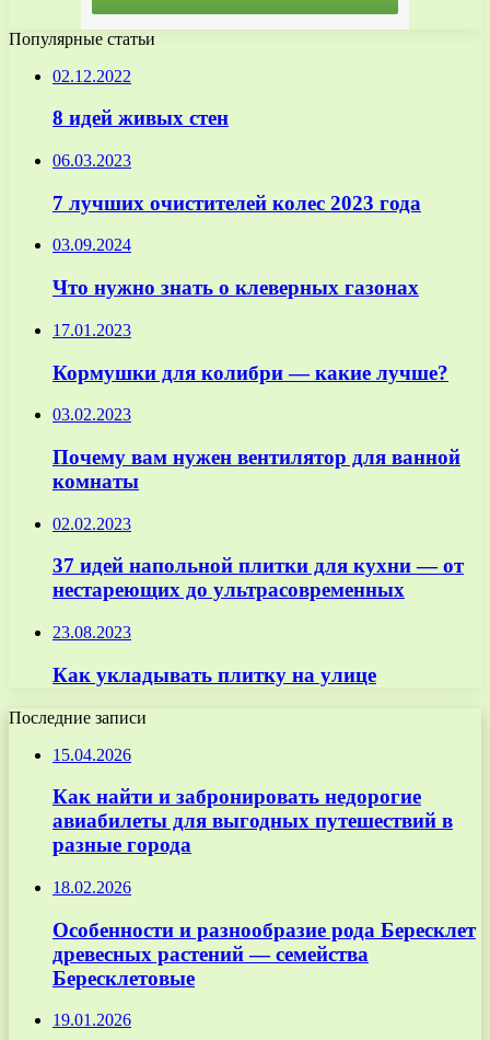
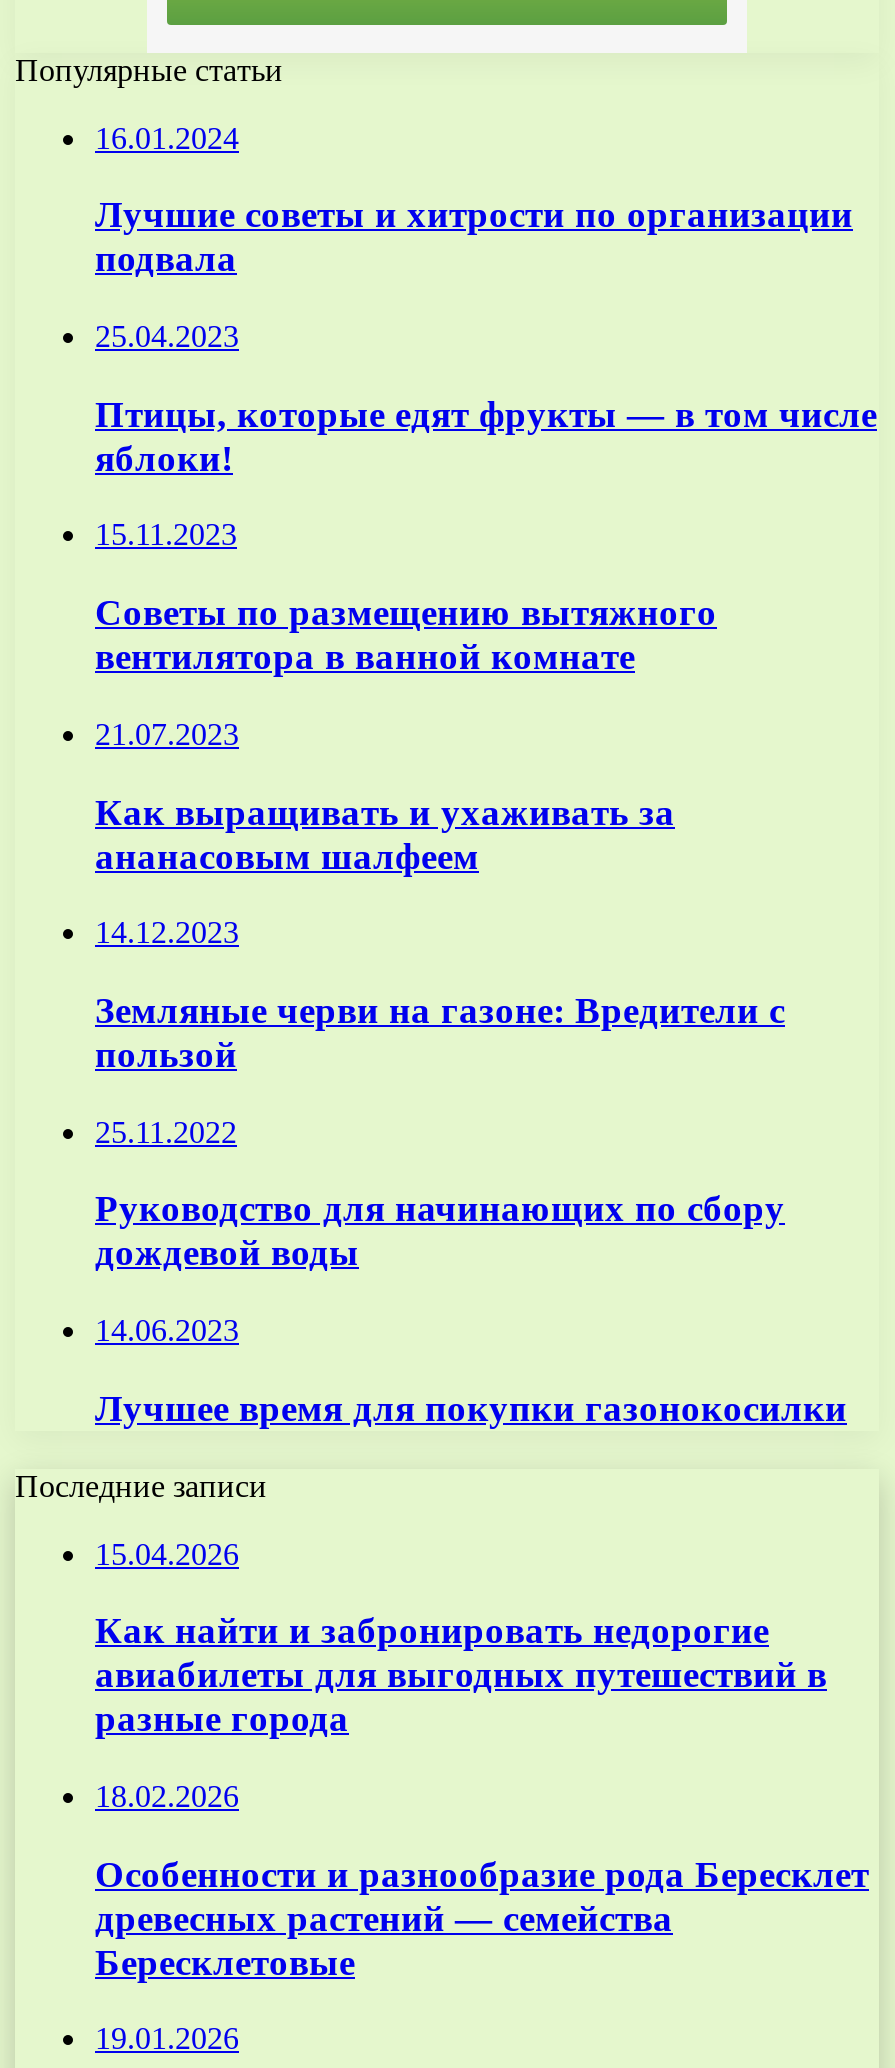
[52,66,131,85] 02.12.2022 -> [95,120,239,154] 16.01.2024
[52,106,229,129] 8 идей живых стен -> [95,193,853,279] Лучшие советы и хитрости по организации | подвала
[52,151,131,170] 06.03.2023 -> [95,319,239,353] 25.04.2023
[52,191,421,214] 7 лучших очистителей колес 2023 года -> [95,392,877,478] Птицы, которые едят фрукты — в том числе | яблоки!
[52,236,131,254] 03.09.2024 -> [95,518,237,552] 15.11.2023
[52,276,419,299] Что нужно знать о клеверных газонах -> [95,591,717,677] Советы по размещению вытяжного | вентилятора в ванной комнате
[52,321,131,339] 17.01.2023 -> [95,717,239,751] 21.07.2023
[52,361,448,384] Кормушки для колибри — какие лучше? -> [95,790,675,876] Как выращивать и ухаживать за | ананасовым шалфеем
[52,405,131,424] 03.02.2023 -> [95,915,239,949] 14.12.2023
[52,446,460,493] Почему вам нужен вентилятор для ванной | комнаты -> [95,989,785,1075] Земляные черви на газоне: Вредители с | пользой
[52,514,131,533] 02.02.2023 -> [95,1114,237,1148] 25.11.2022
[52,554,464,601] 37 идей напольной плитки для кухни — от | нестареющих до ультрасовременных -> [95,1188,785,1274] Руководство для начинающих по сбору | дождевой воды
[52,623,131,642] 23.08.2023 -> [95,1313,239,1347] 14.06.2023
[52,663,376,686] Как укладывать плитку на улице -> [95,1387,847,1429] Лучшее время для покупки газонокосилки

